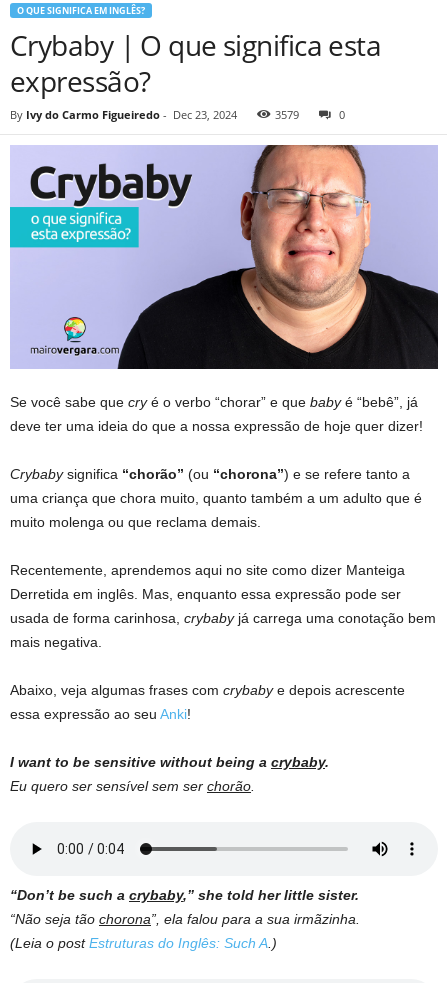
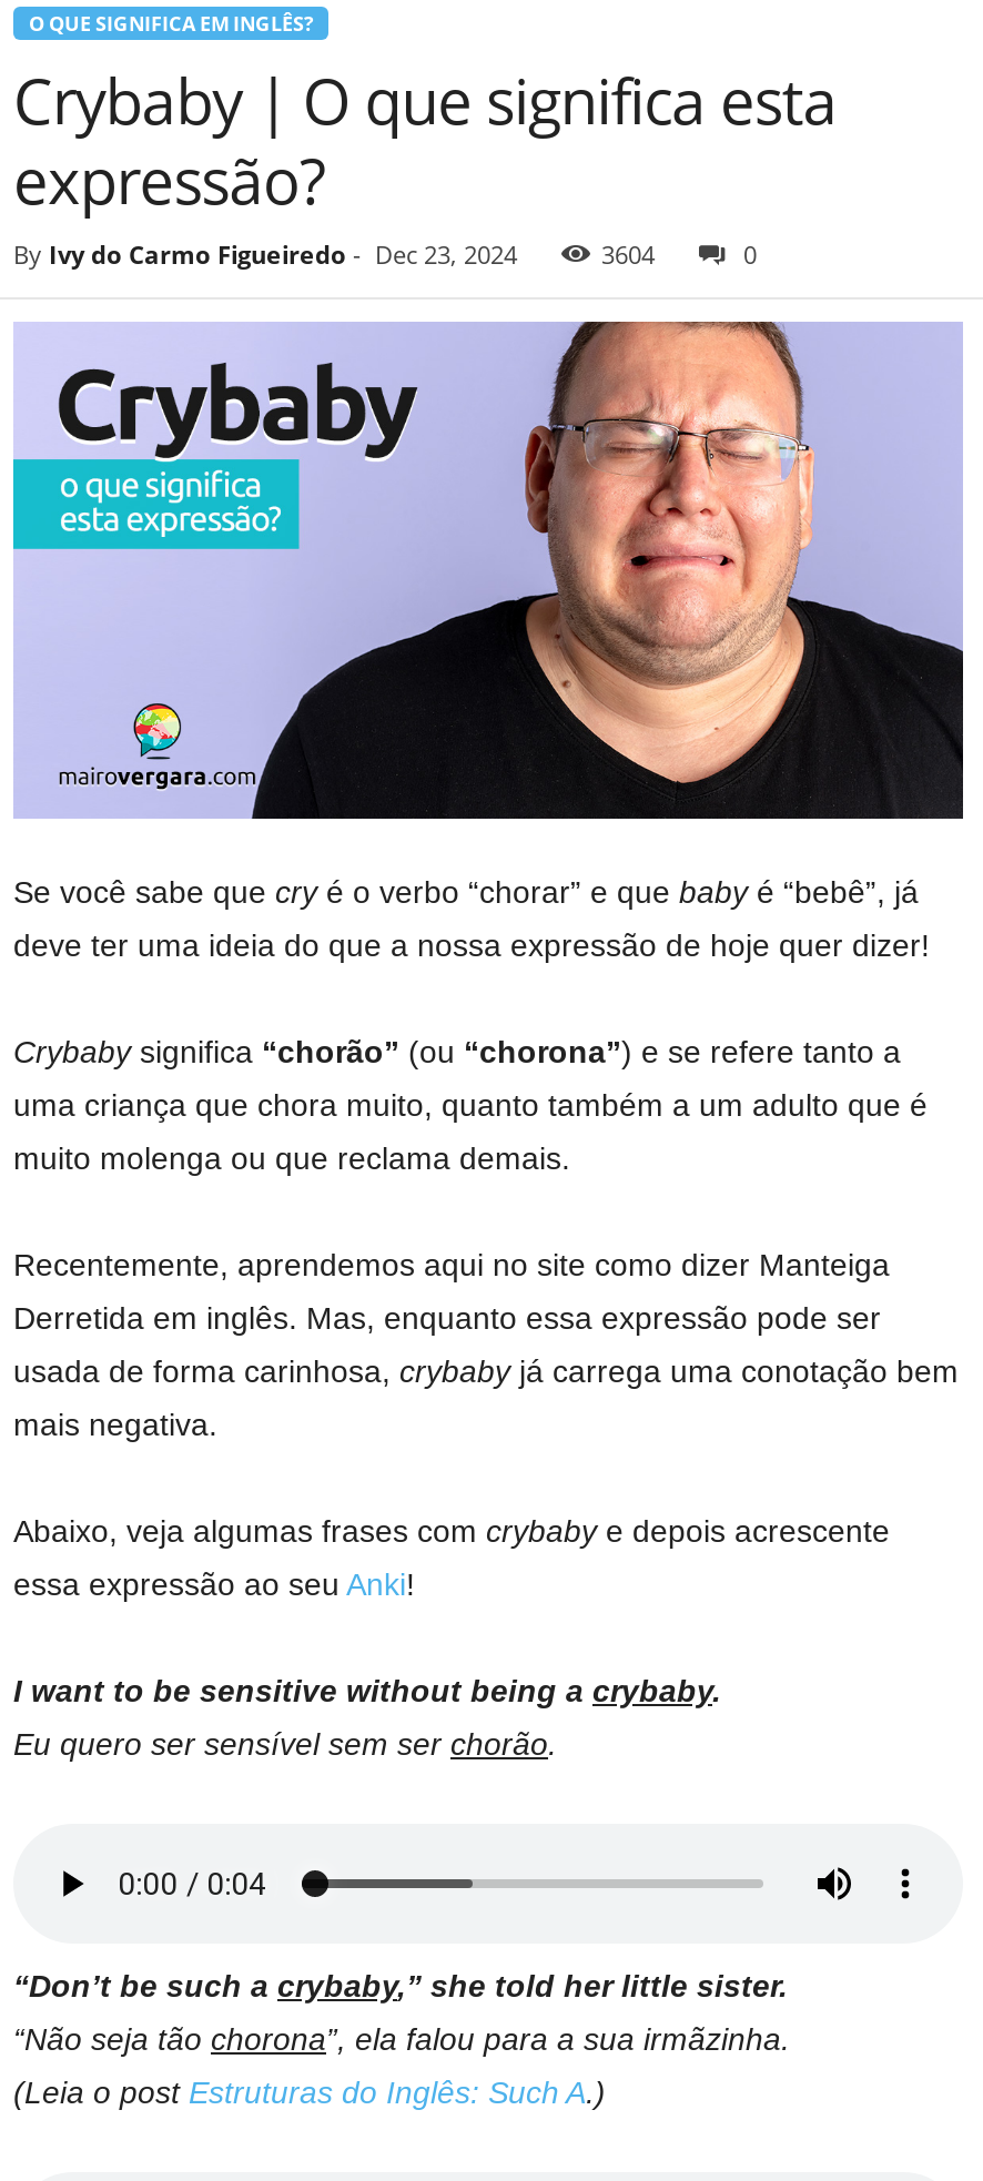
[275,107,299,122] 3579 -> [601,237,655,271] 3604

